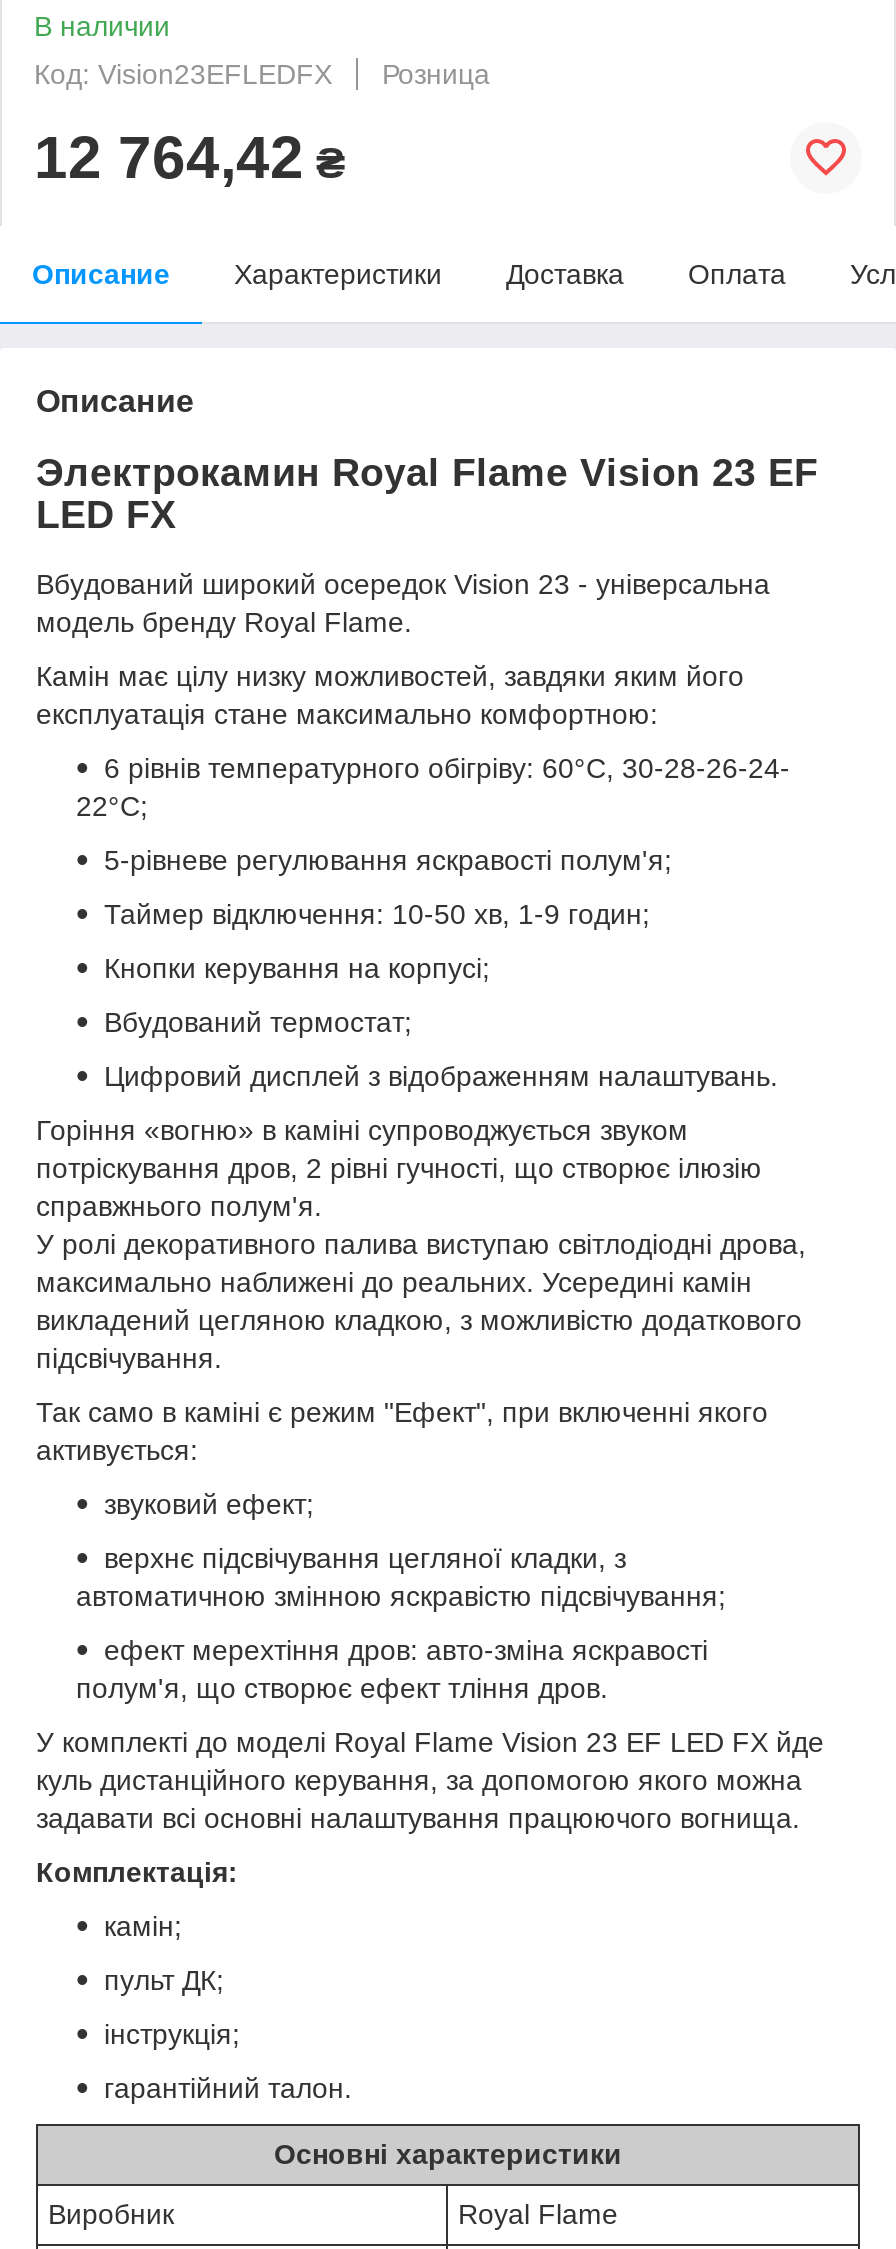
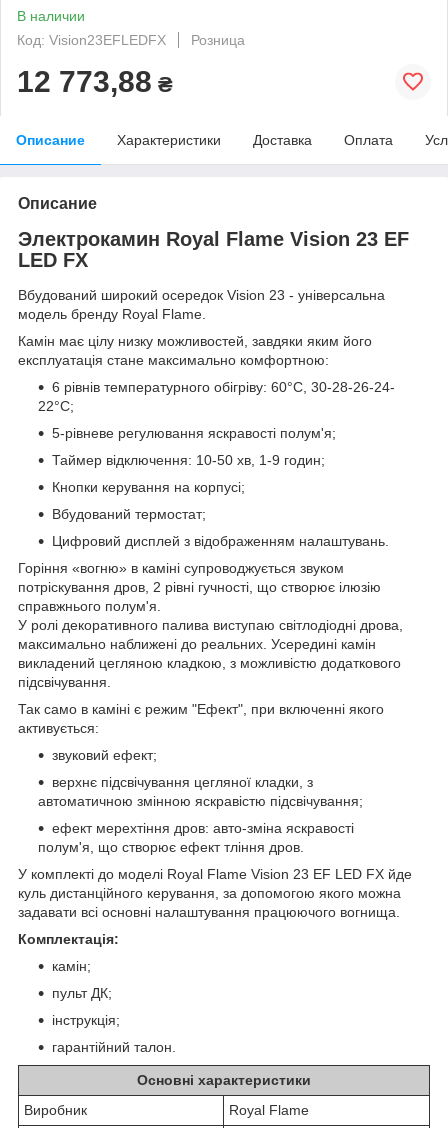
[34,124,346,190] 12 764,42 ₴ -> [17,65,173,98] 12 773,88 ₴

